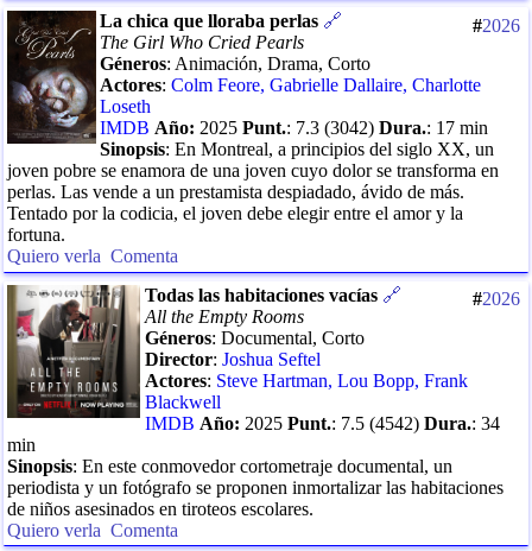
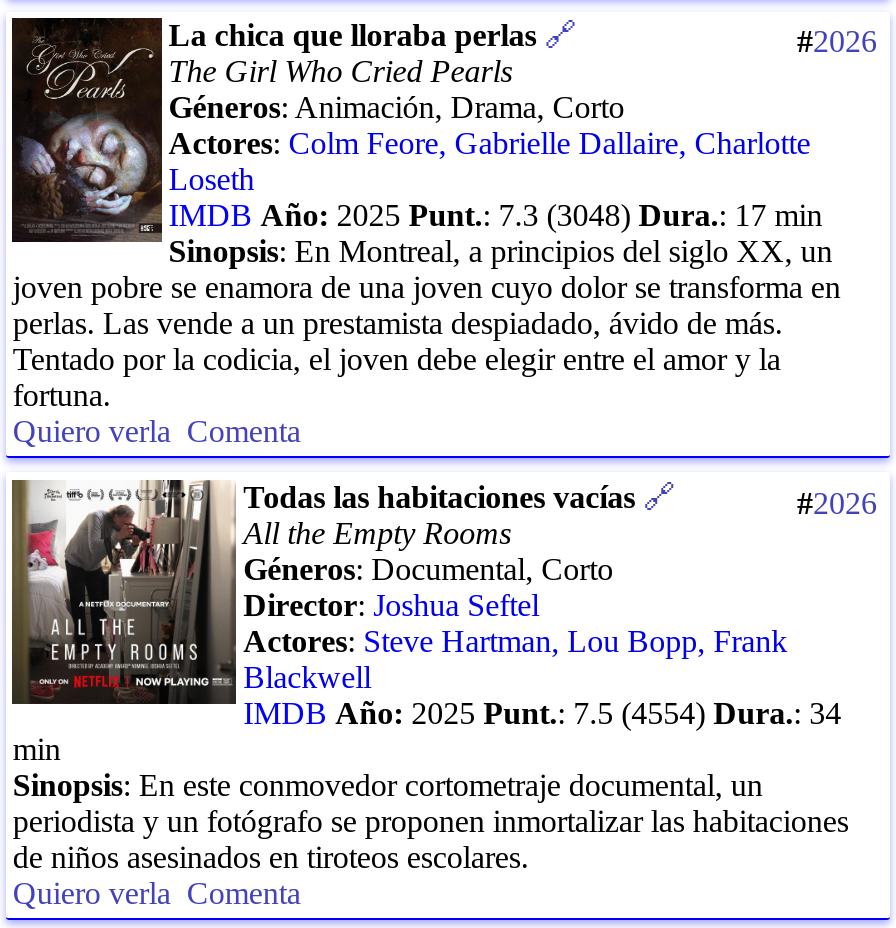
[100,118,488,138] IMDB Año: 2025 Punt.: 7.3 (3042) Dura.: 17 min -> [168,199,822,233] IMDB Año: 2025 Punt.: 7.3 (3048) Dura.: 17 min
[144,413,499,433] IMDB Año: 2025 Punt.: 7.5 (4542) Dura.: 34 -> [243,695,841,729] IMDB Año: 2025 Punt.: 7.5 (4554) Dura.: 34

